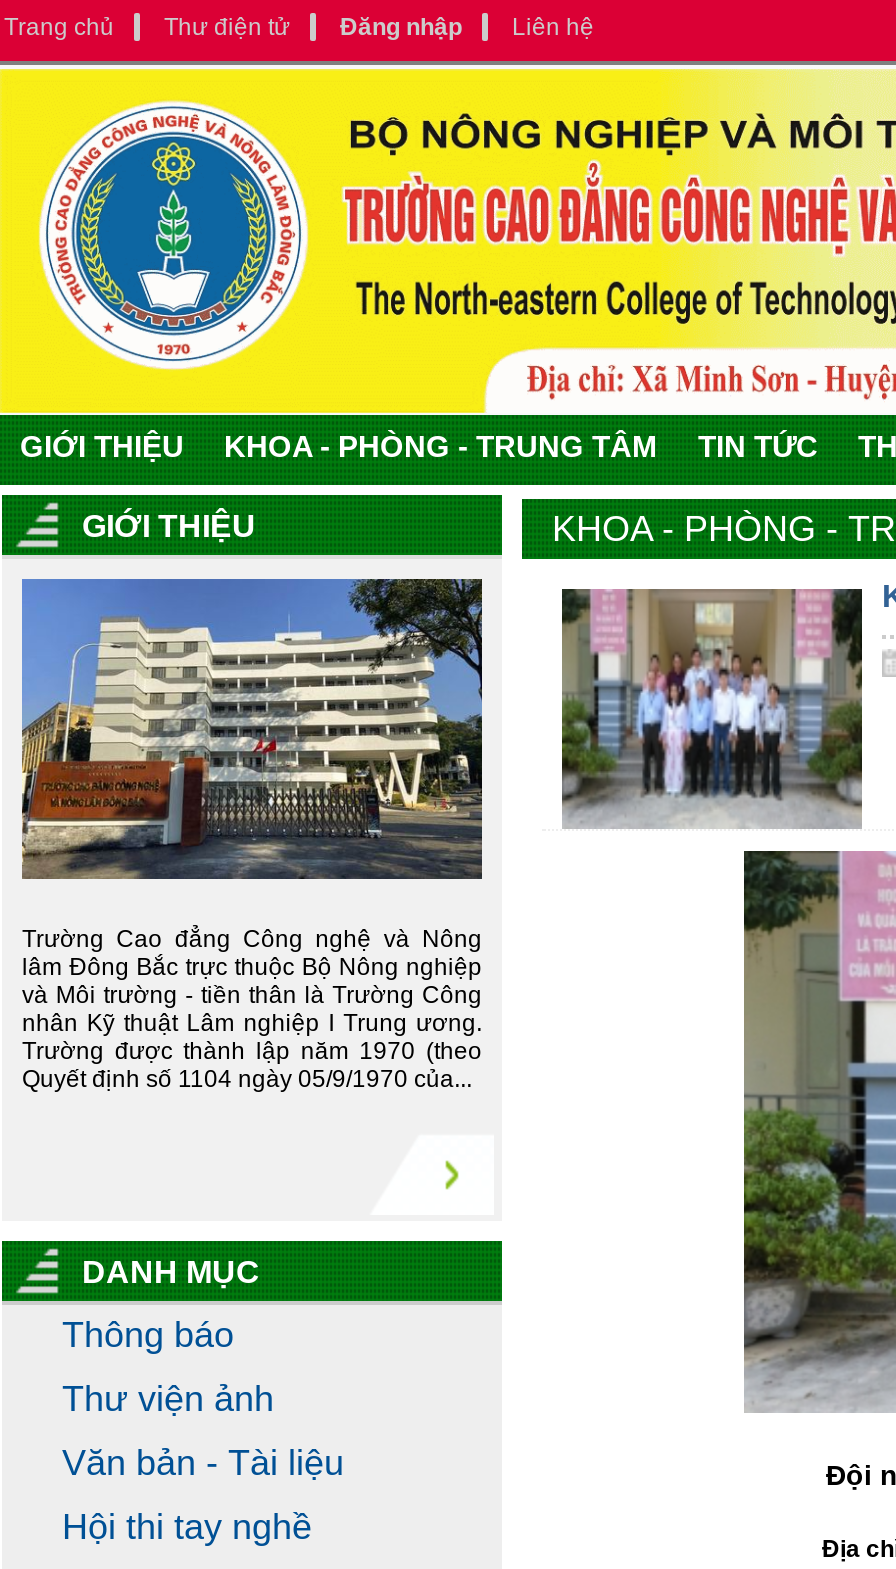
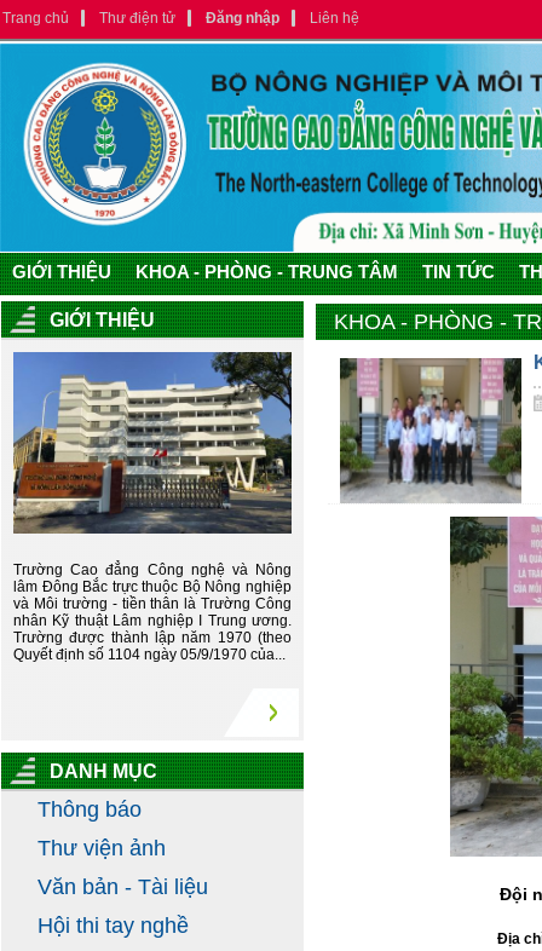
[6,67,890,415] [image] -> [4,42,538,253] [image]

